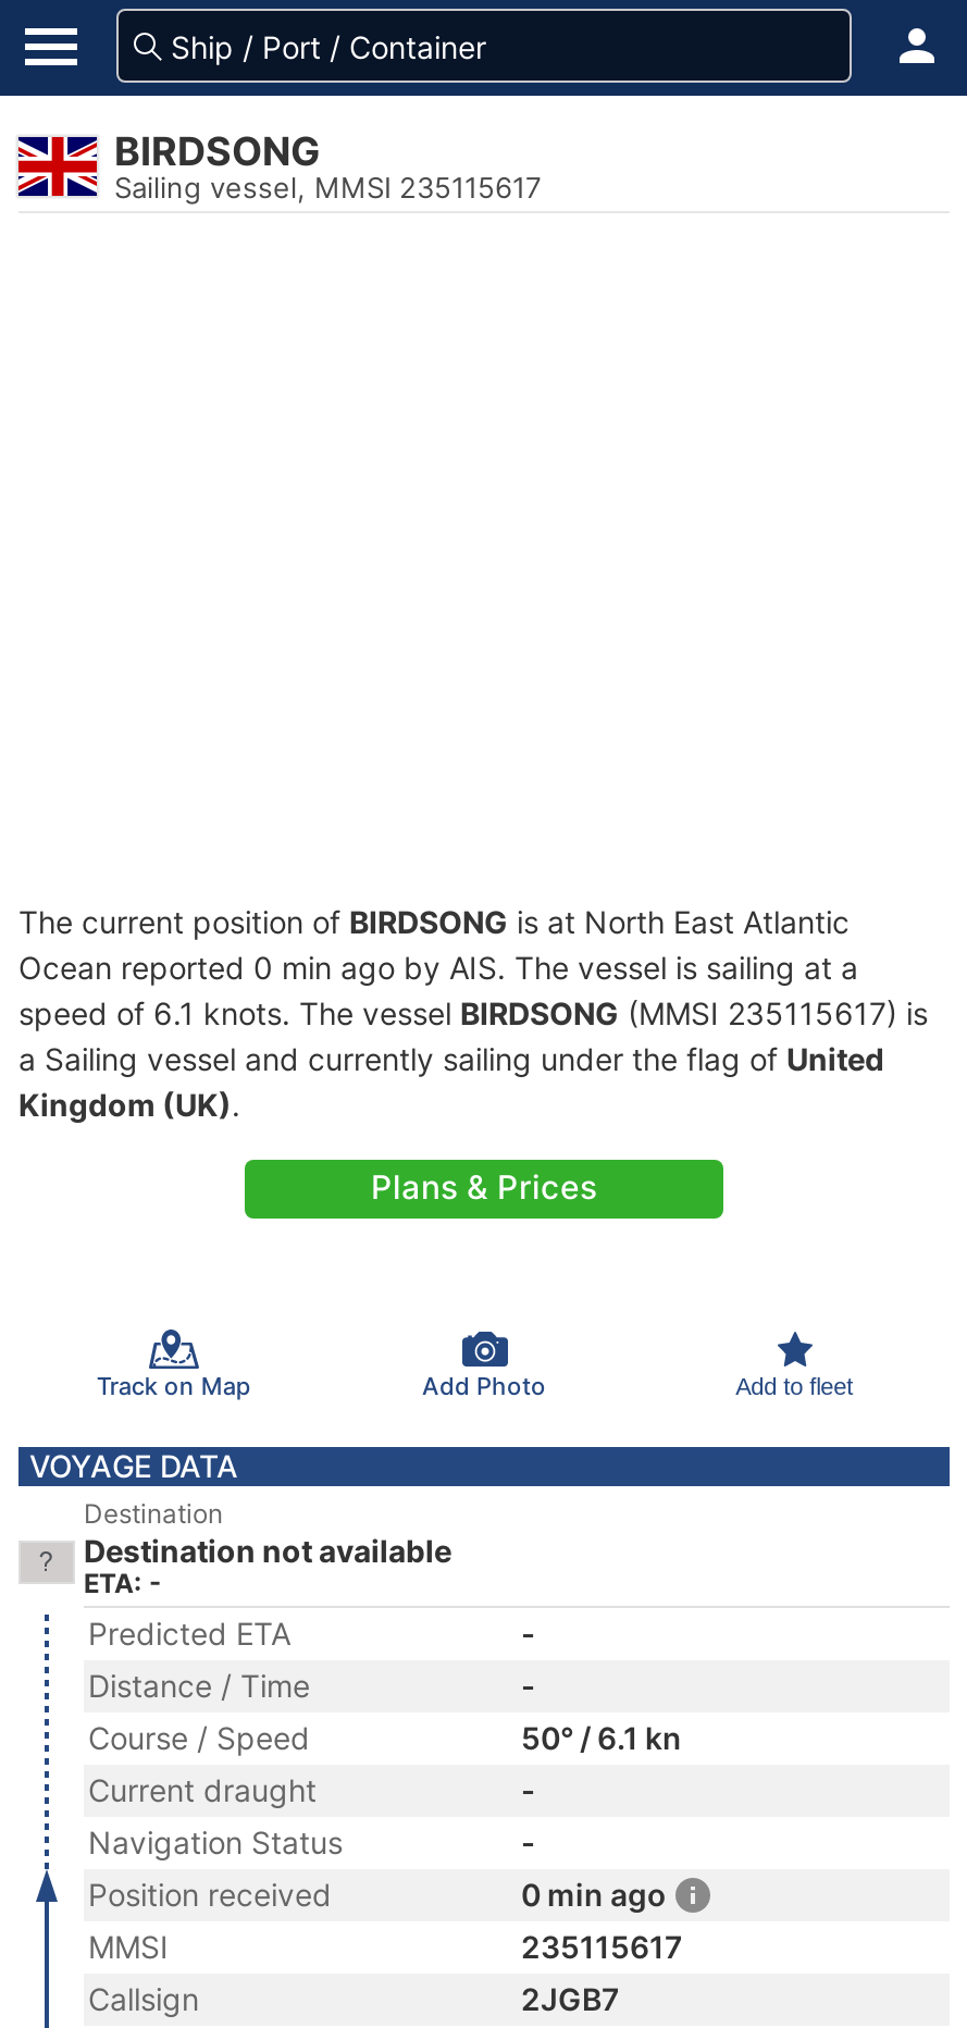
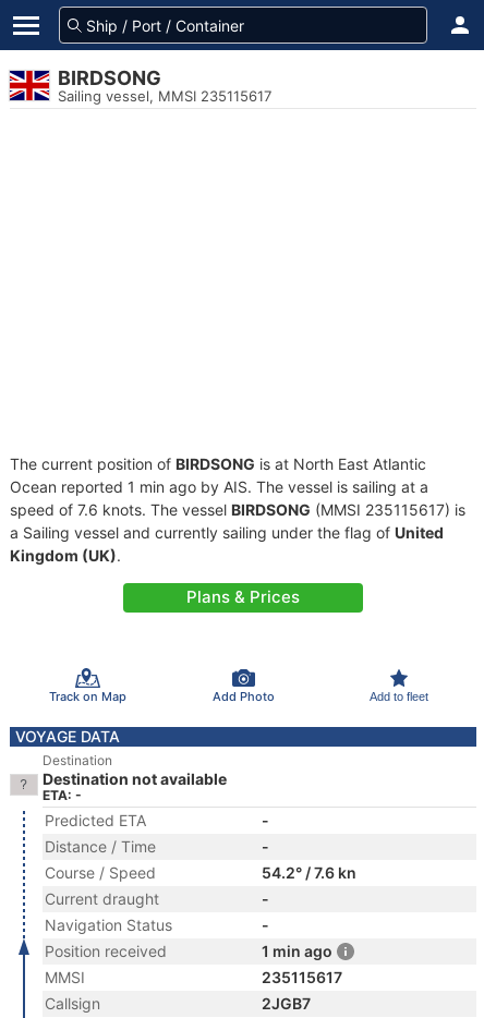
[18,949,858,986] Ocean reported 0 min ago by AIS. The vessel is sailing at a -> [10,477,428,496] Ocean reported 1 min ago by AIS. The vessel is sailing at a
[18,994,928,1031] speed of 6.1 knots. The vessel BIRDSONG (MMSI 235115617) is -> [10,500,465,519] speed of 7.6 knots. The vessel BIRDSONG (MMSI 235115617) is
[521,1719,682,1756] 50° / 6.1 kn -> [262,863,356,882] 54.2° / 7.6 kn
[521,1876,667,1913] 0 min ago -> [262,942,332,960] 1 min ago

